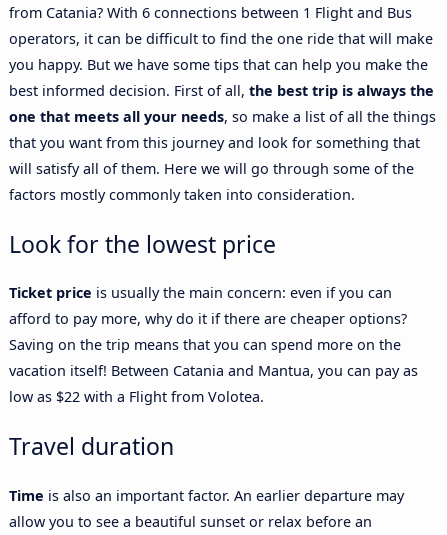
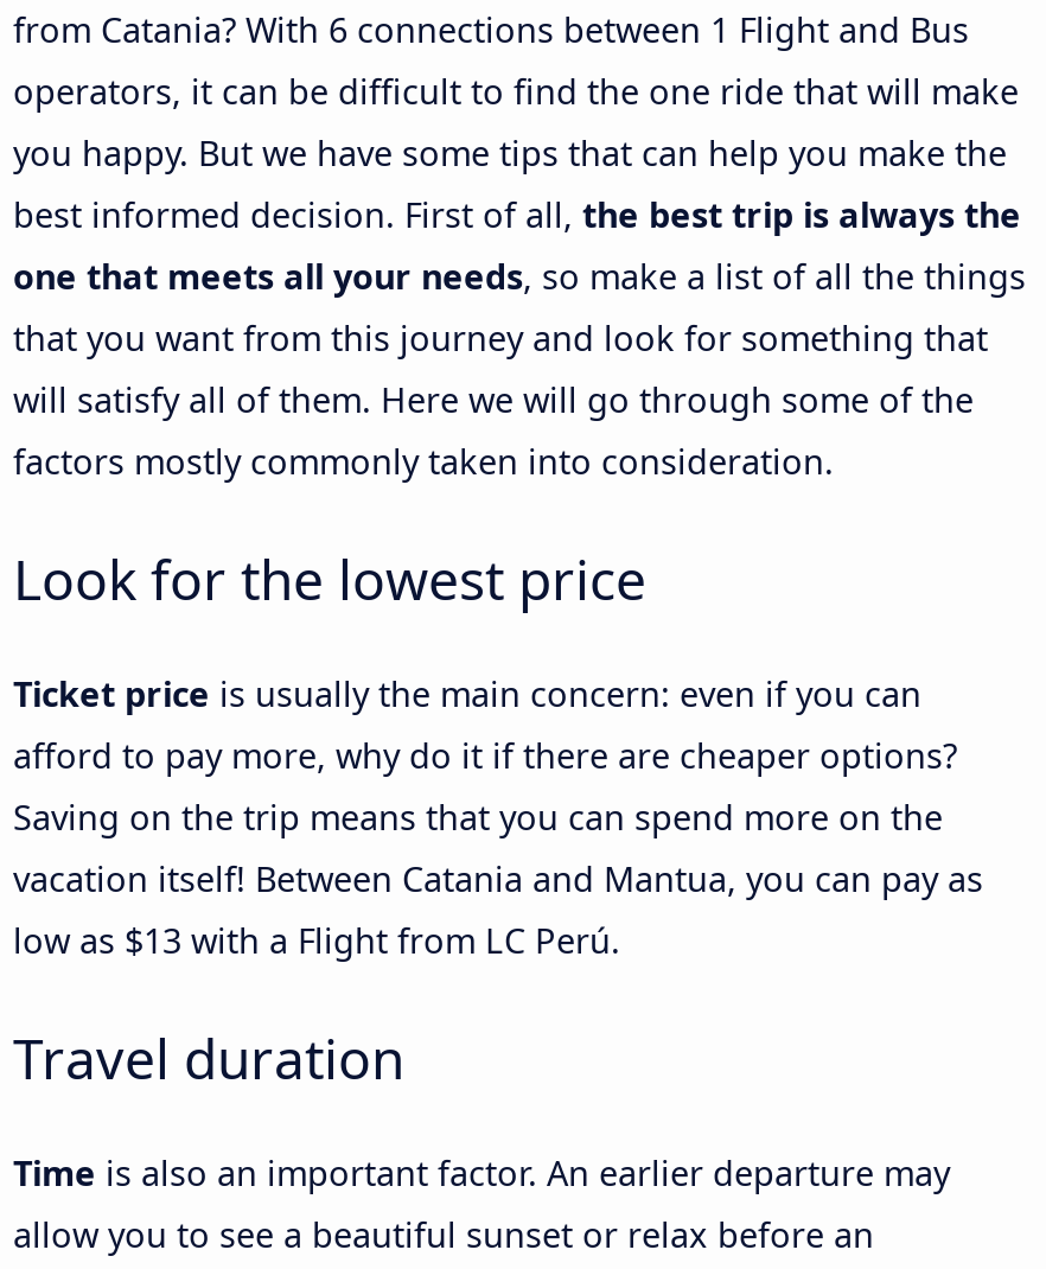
[9,387,264,406] low as $22 with a Flight from Volotea. -> [13,919,620,964] low as $13 with a Flight from LC Perú.

